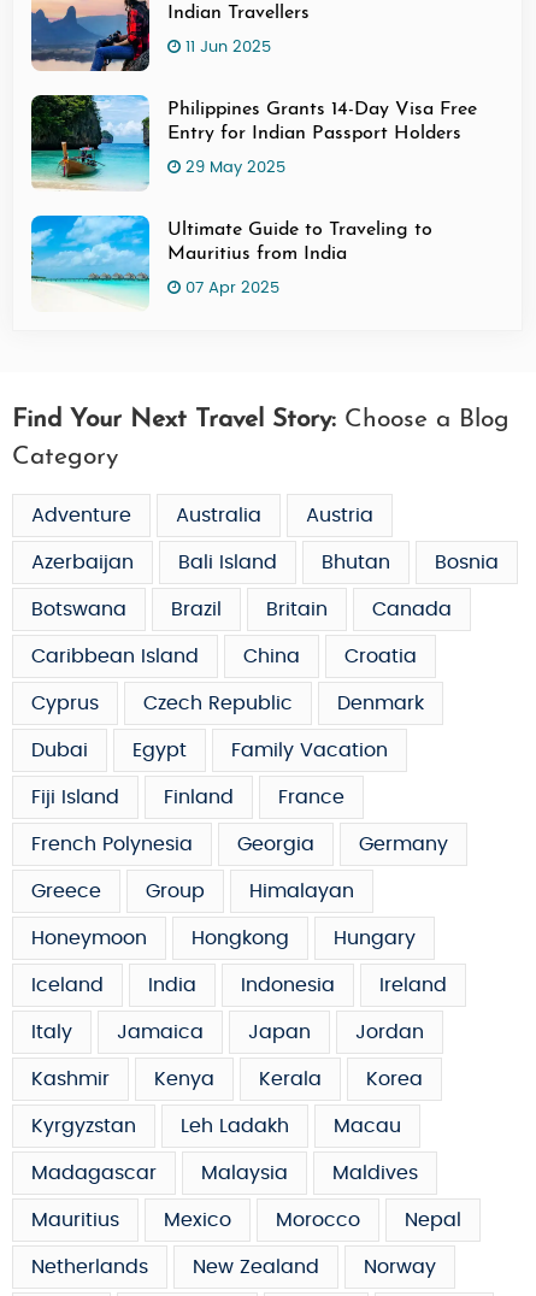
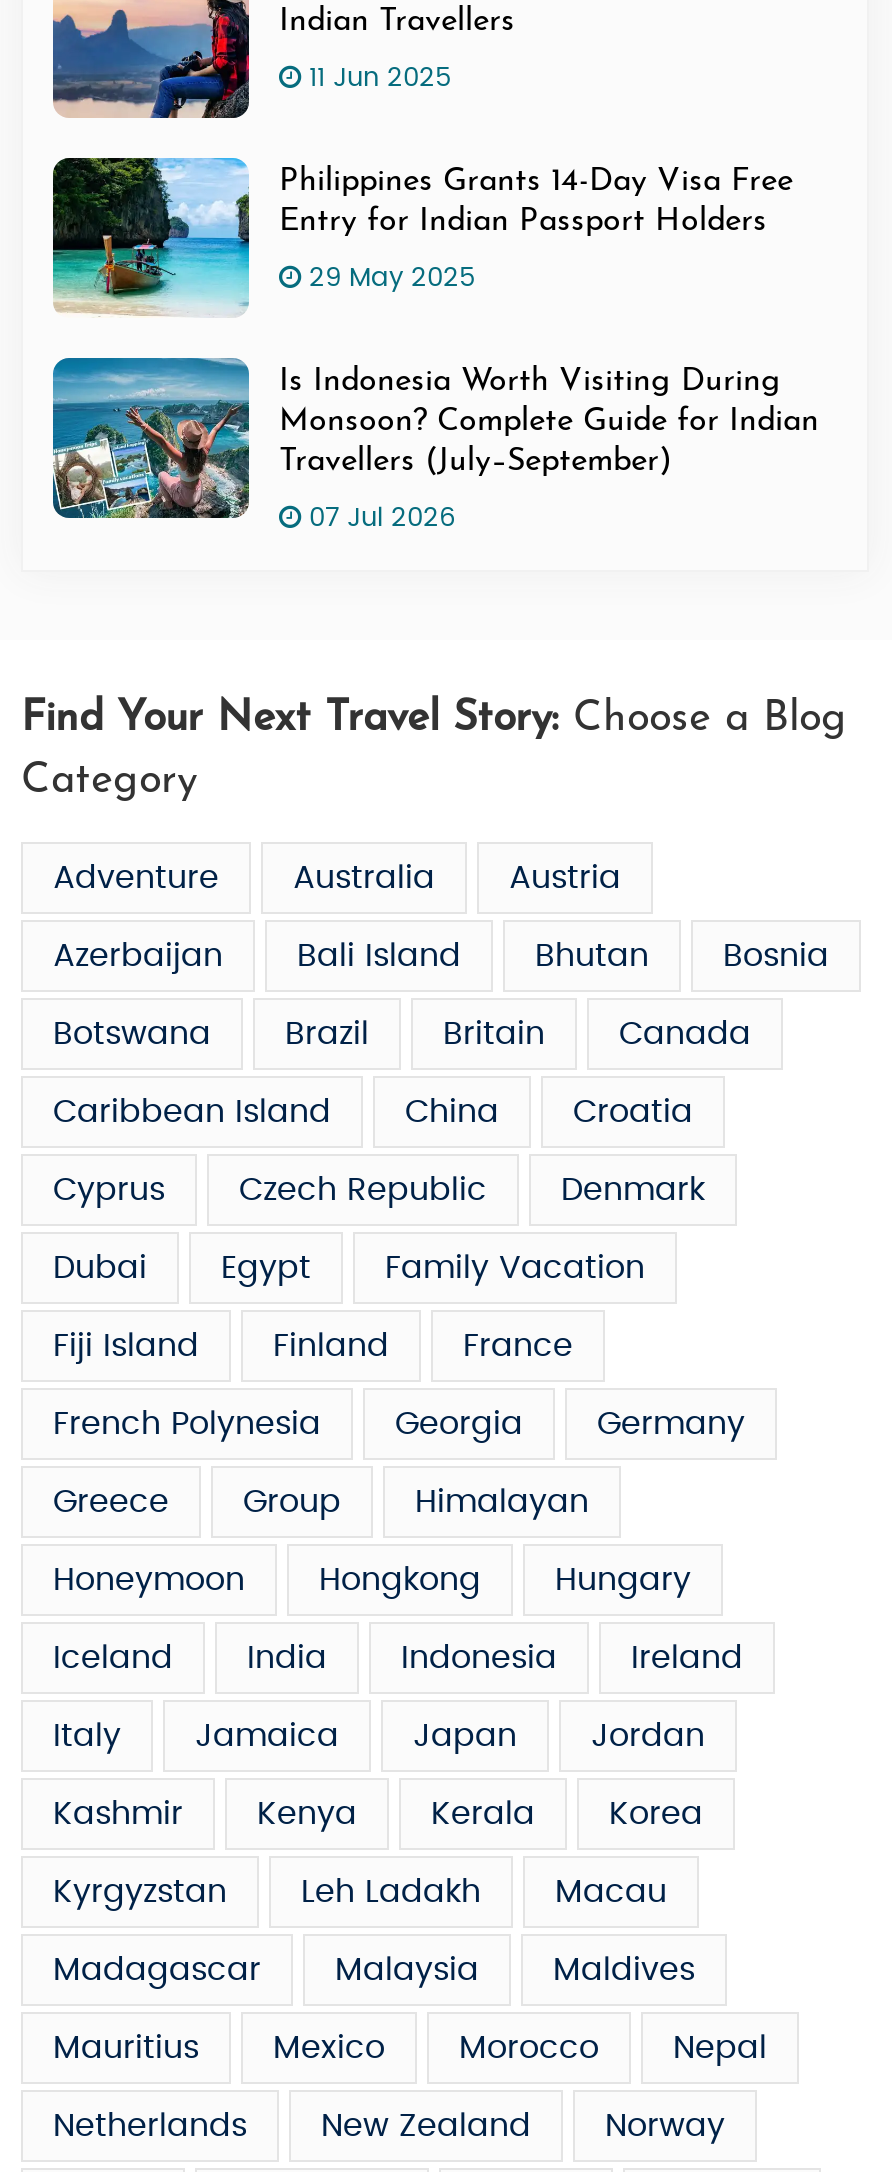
[31,214,432,306] [image] | Ultimate Guide to Traveling to | Mauritius from India -> [51,358,819,520] [image] | Is Indonesia Worth Visiting During | Monsoon? Complete Guide for Indian | Travellers (July–September)
[181,280,279,296] 07 Apr 2025 -> [301,505,455,531] 07 Jul 2026

